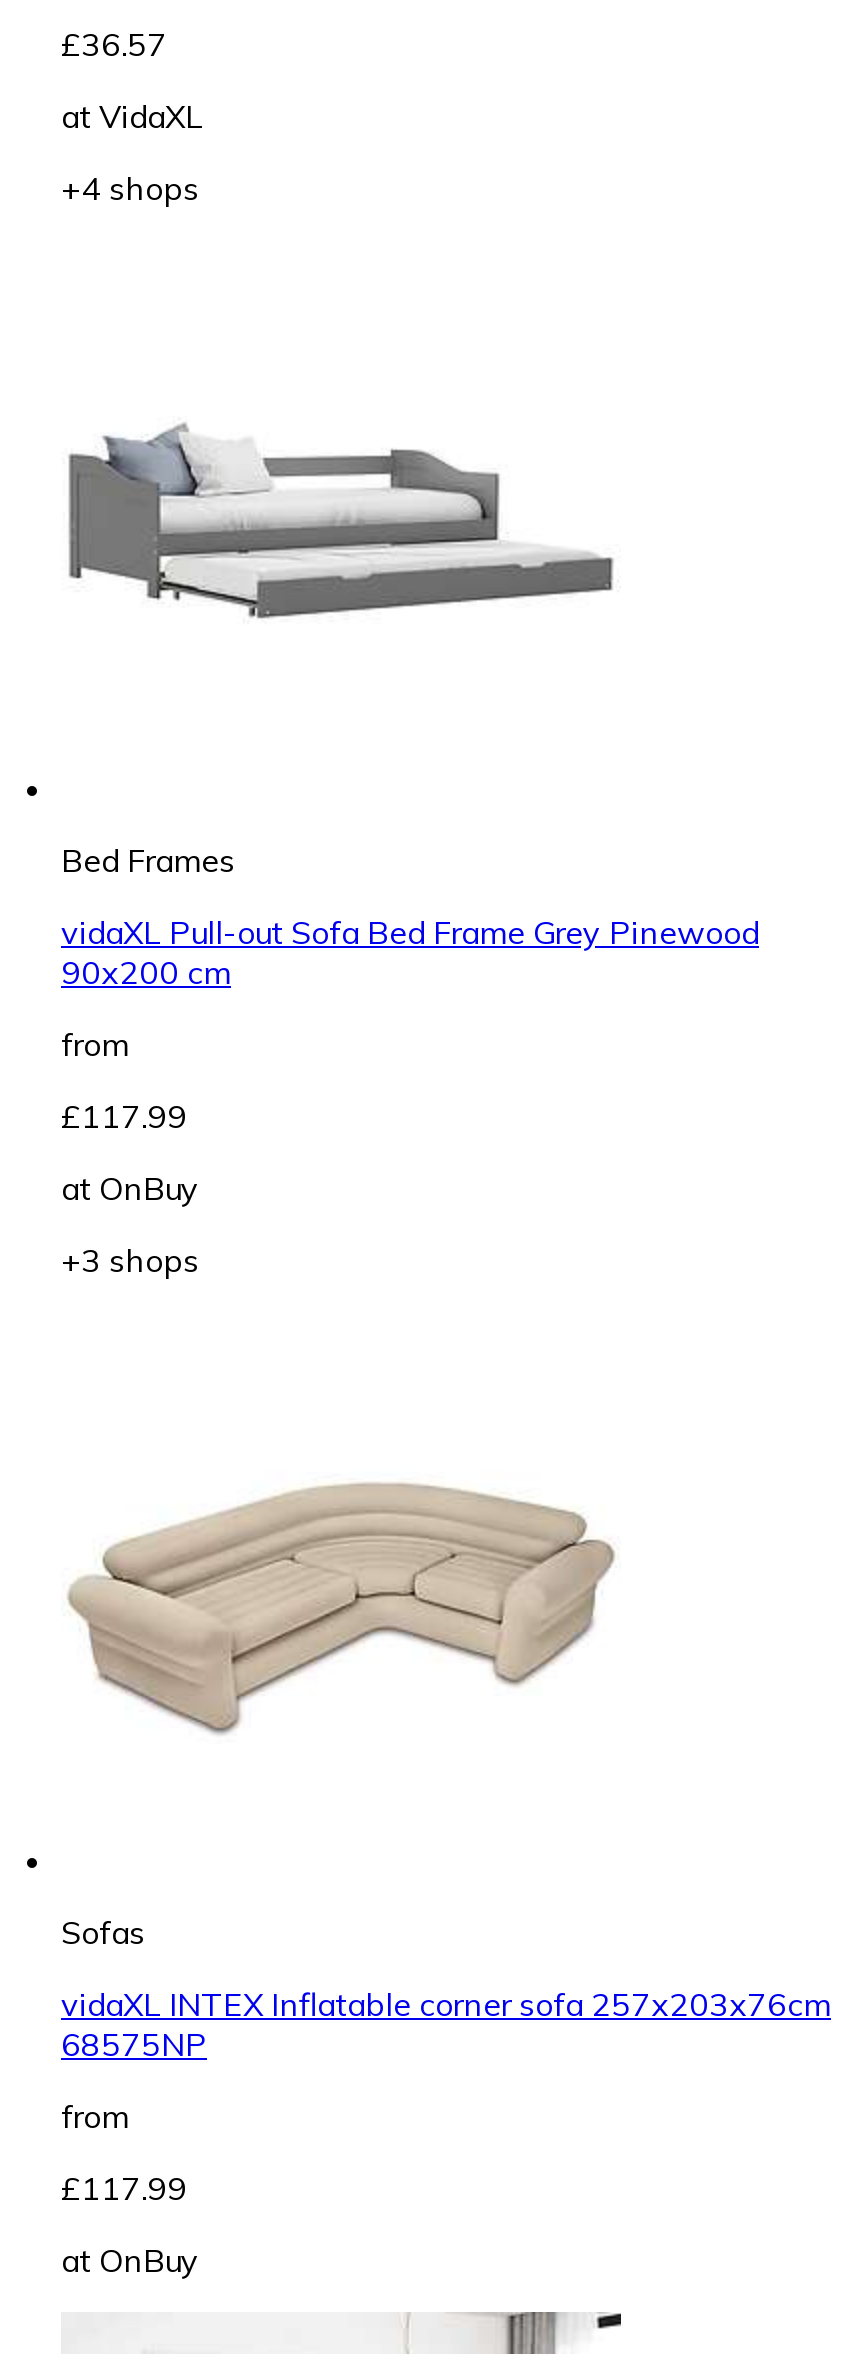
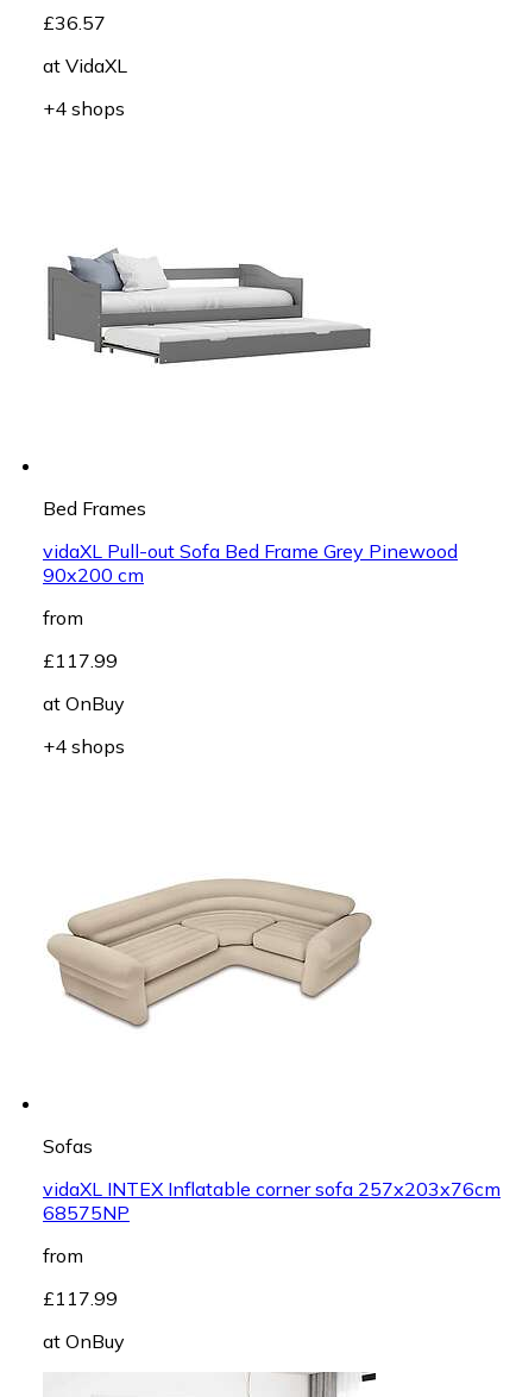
[61,1240,199,1280] +3 shops -> [43,734,125,758] +4 shops

